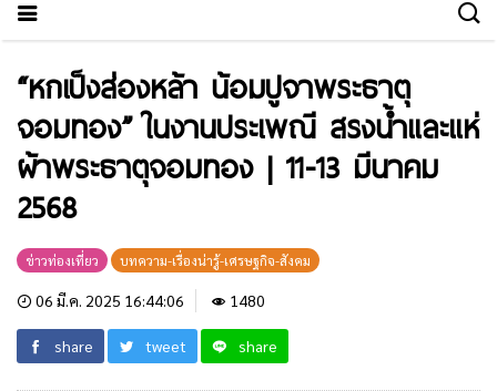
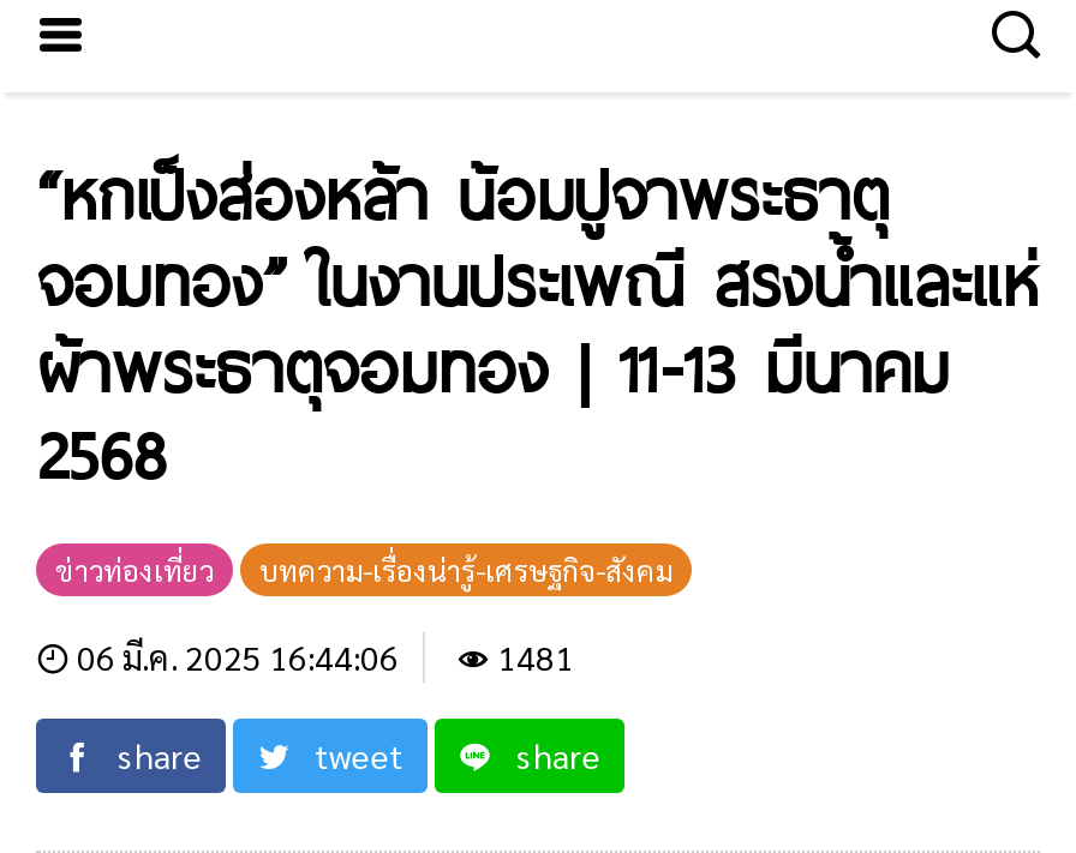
[226,290,265,310] 1480 -> [490,635,574,678] 1481

